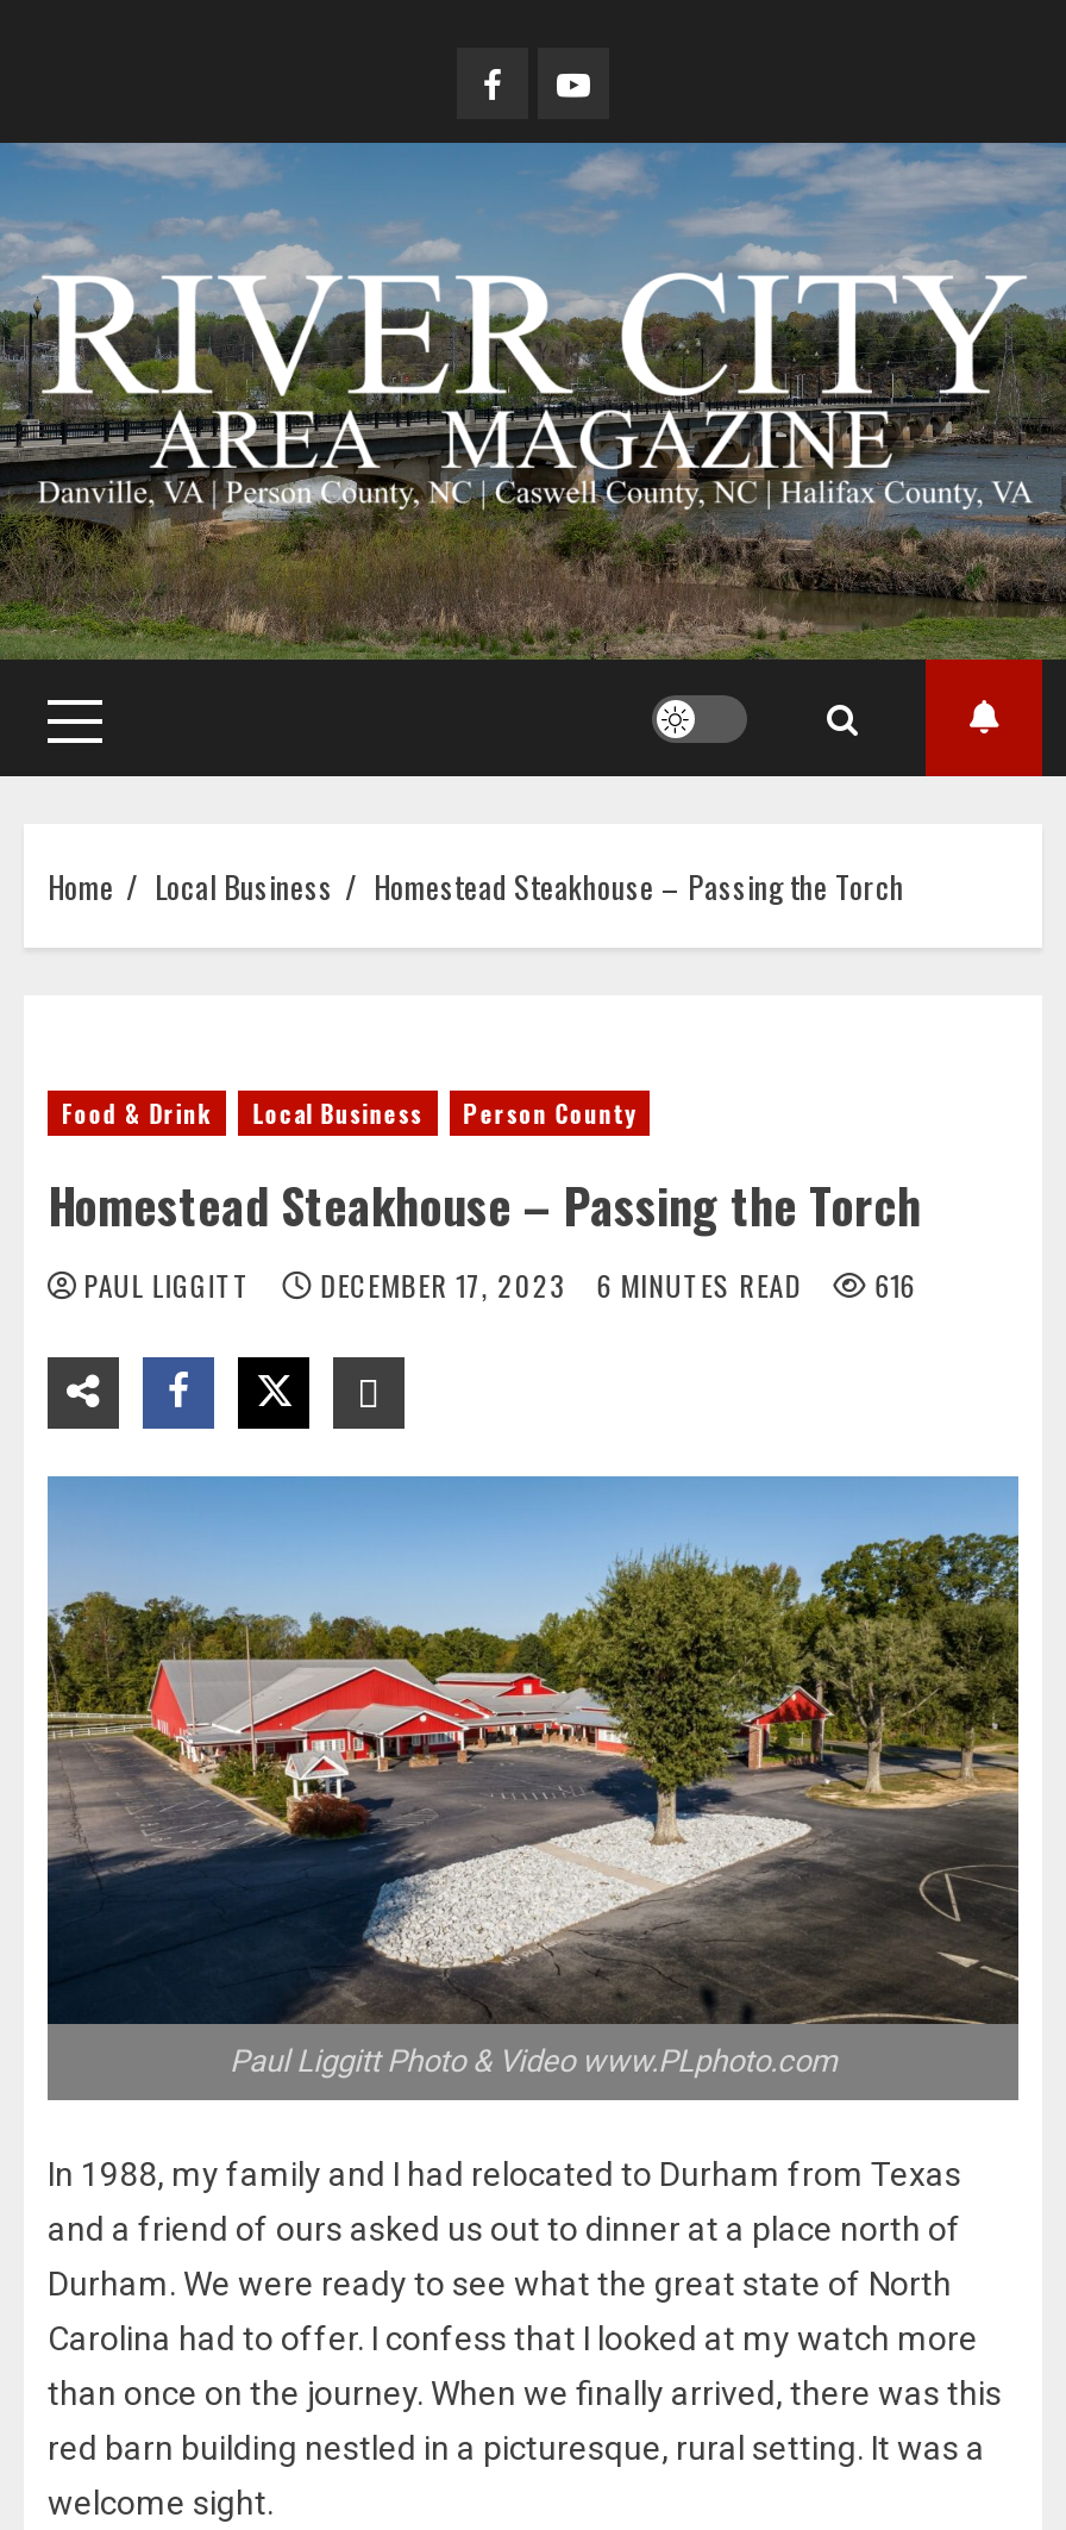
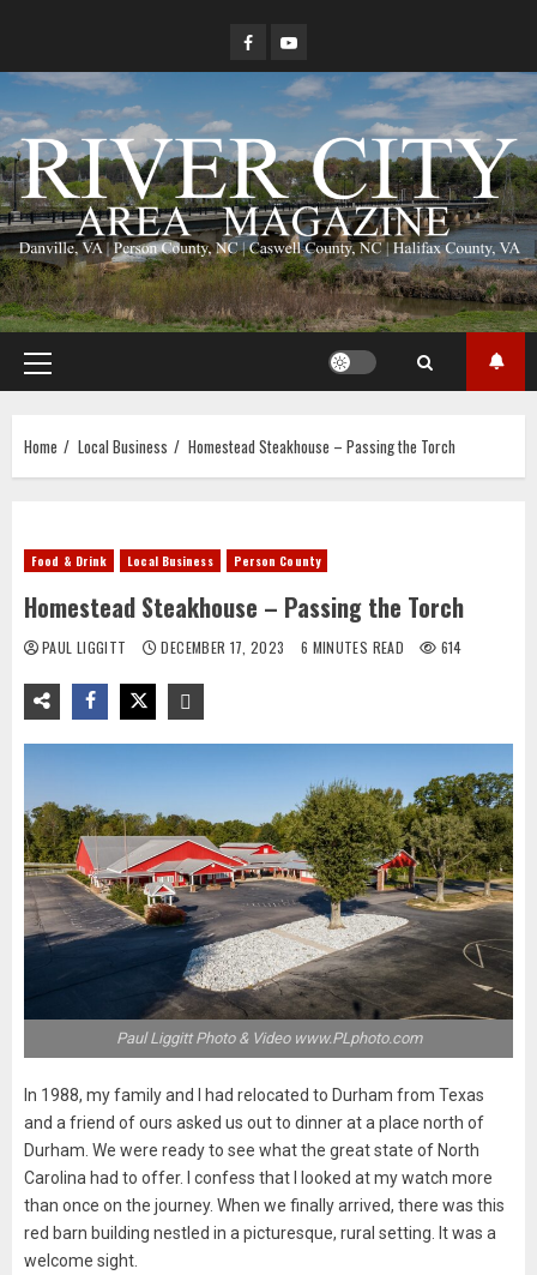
[83,1266,916,1306] PAUL LIGGITT DECEMBER 17, 2023 6 MINUTES READ 616 -> [42,637,462,658] PAUL LIGGITT DECEMBER 17, 2023 6 MINUTES READ 614

